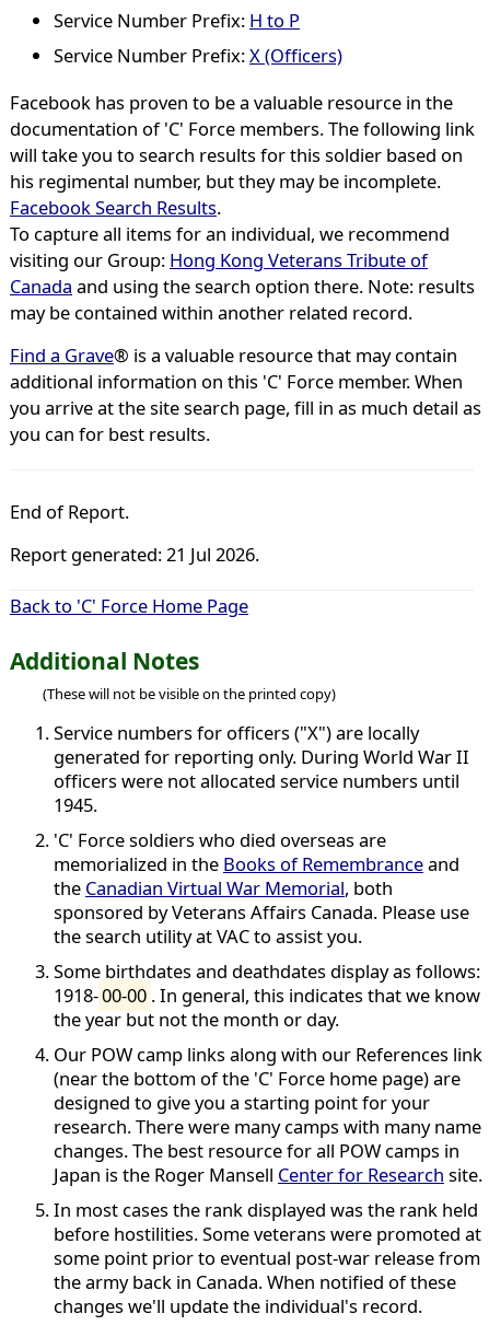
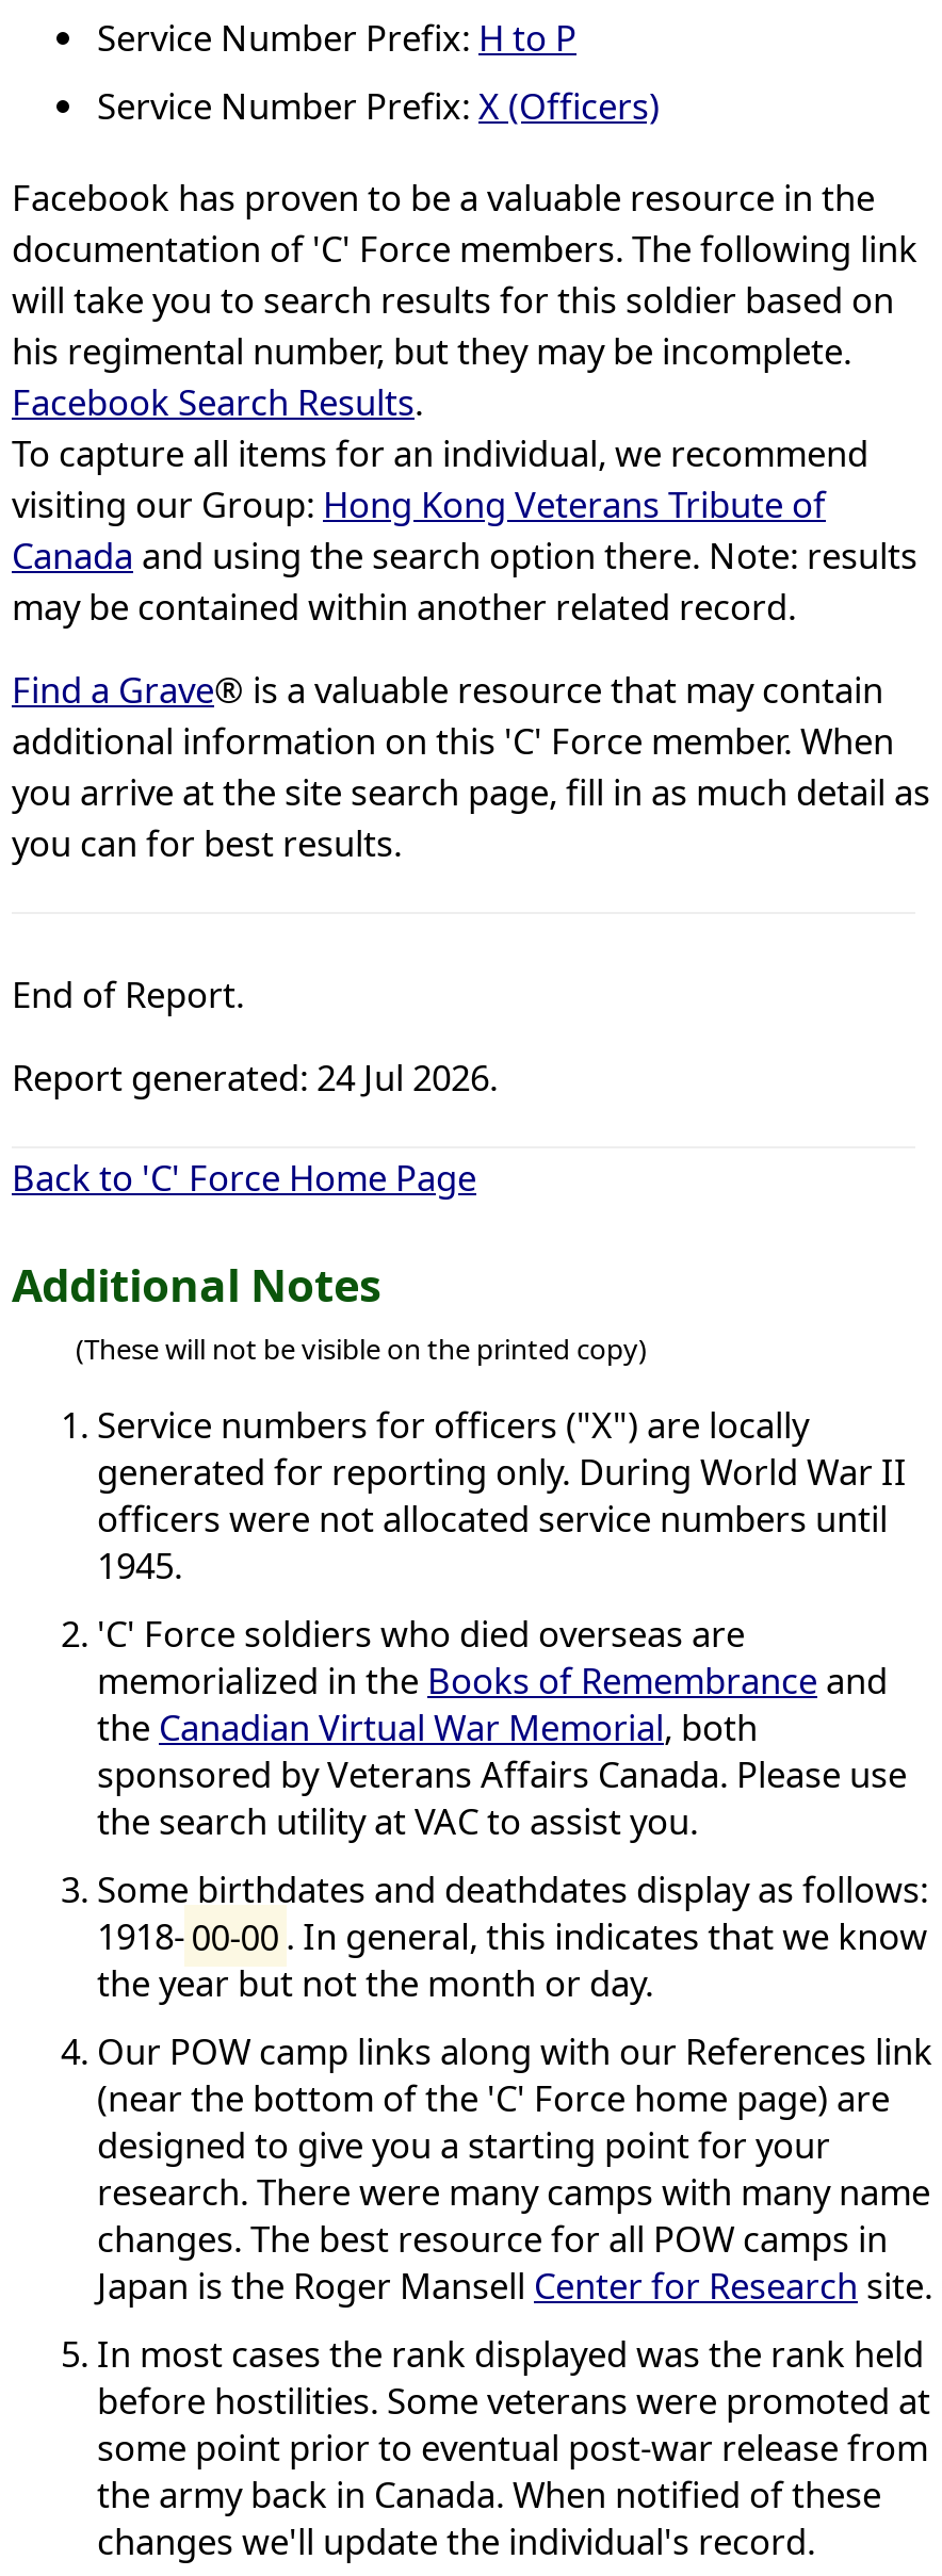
[10,542,259,567] Report generated: 21 Jul 2026. -> [12,1053,498,1102] Report generated: 24 Jul 2026.

